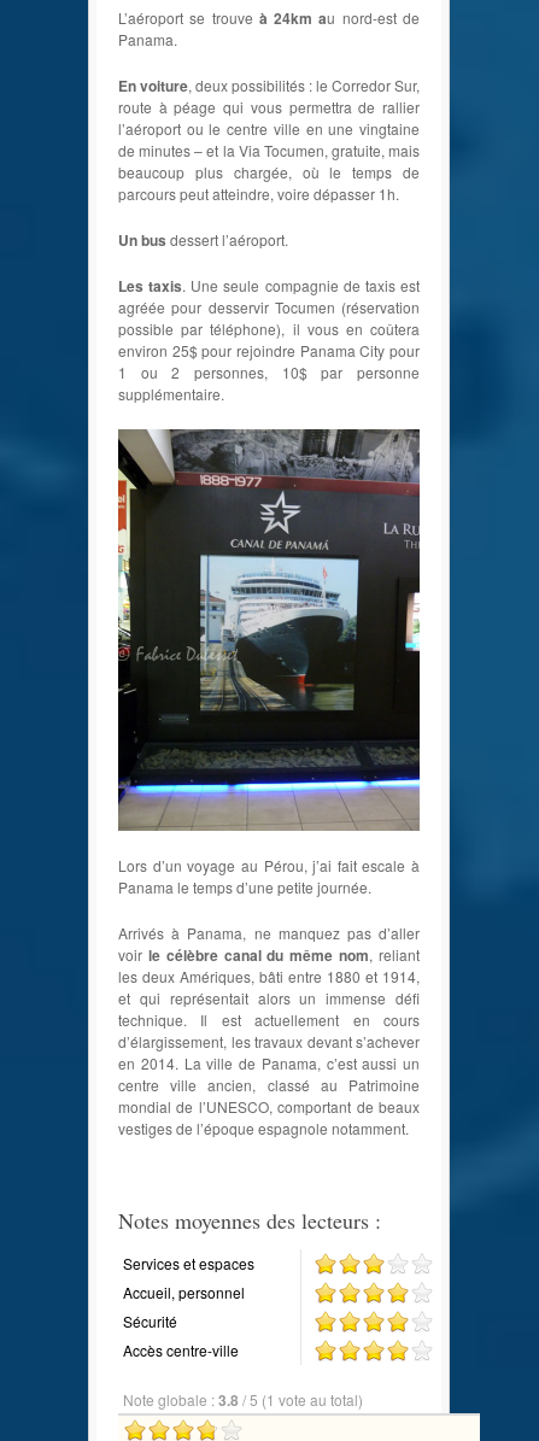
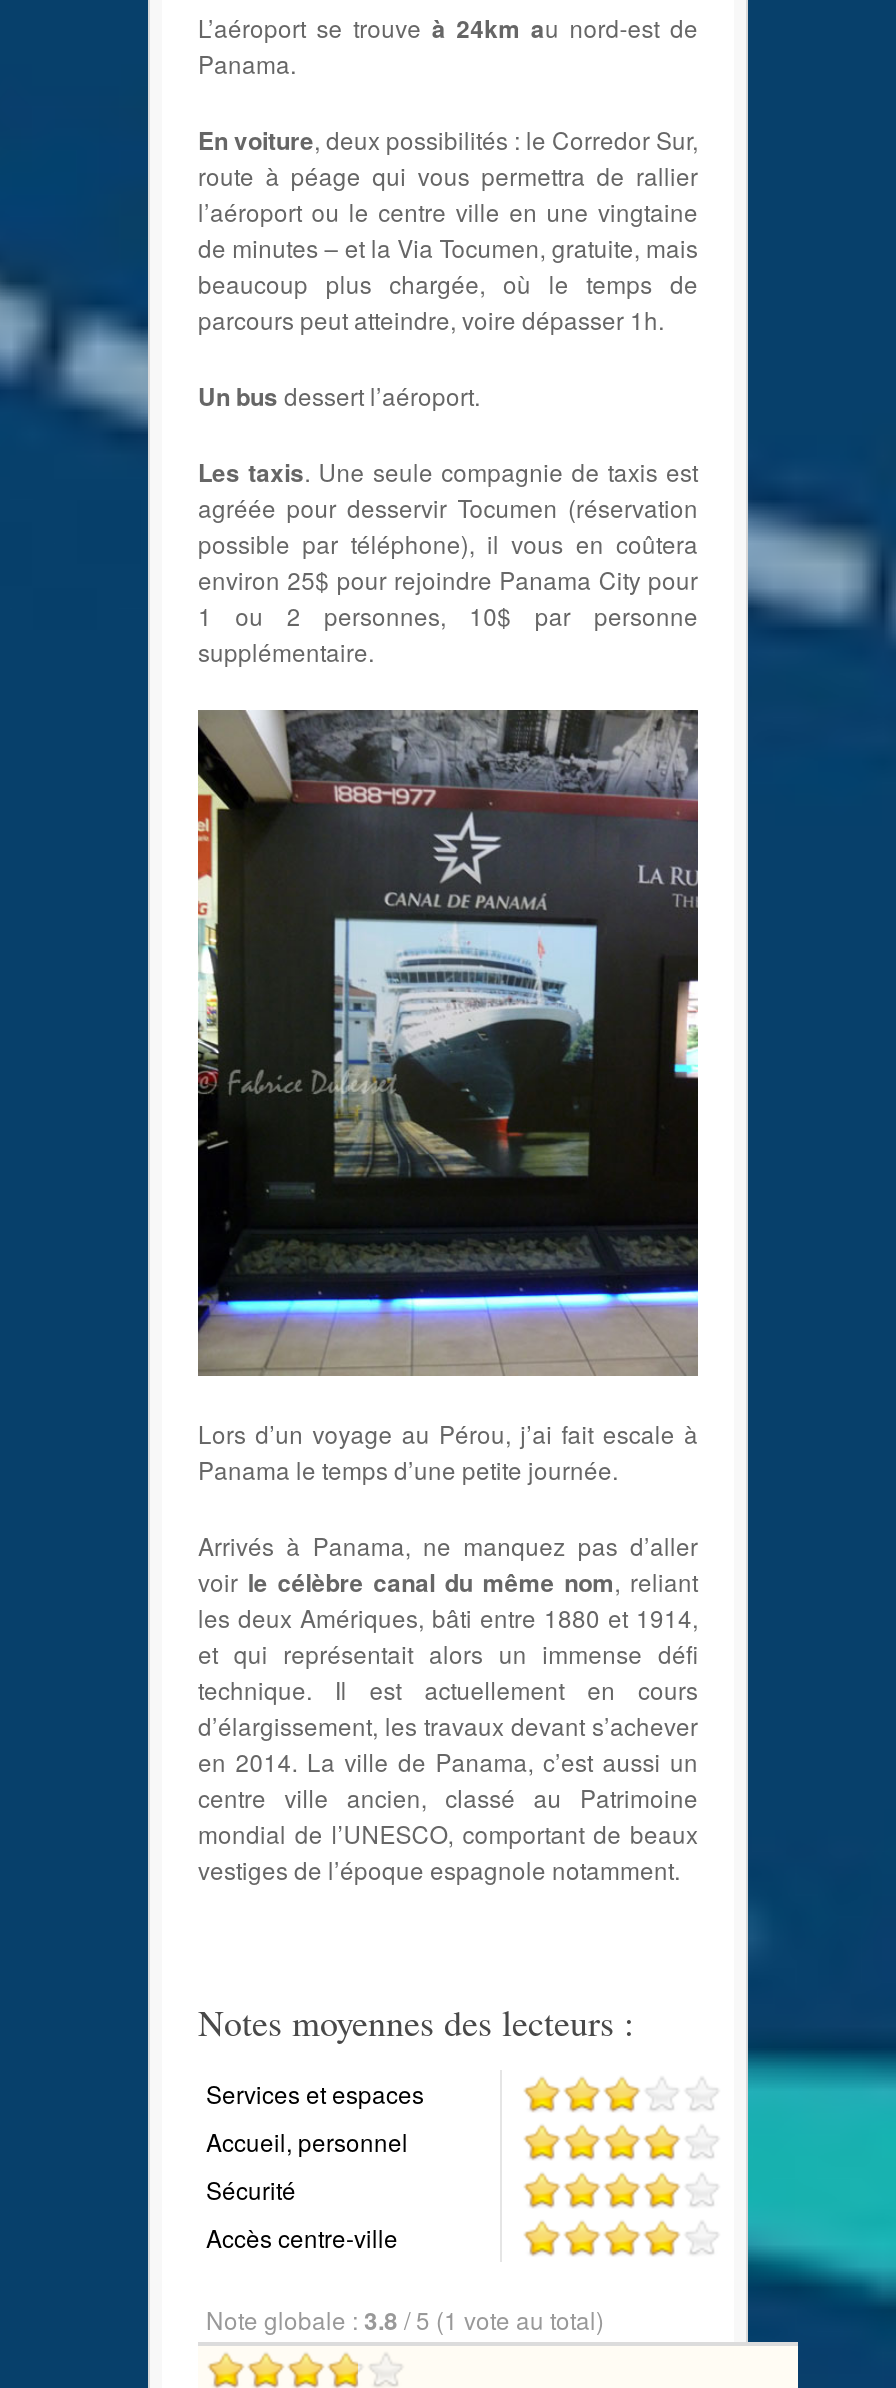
none -> [6,284,150,424] [image]
none -> [746,514,890,622] [image]
none -> [746,2058,890,2296] [image]

